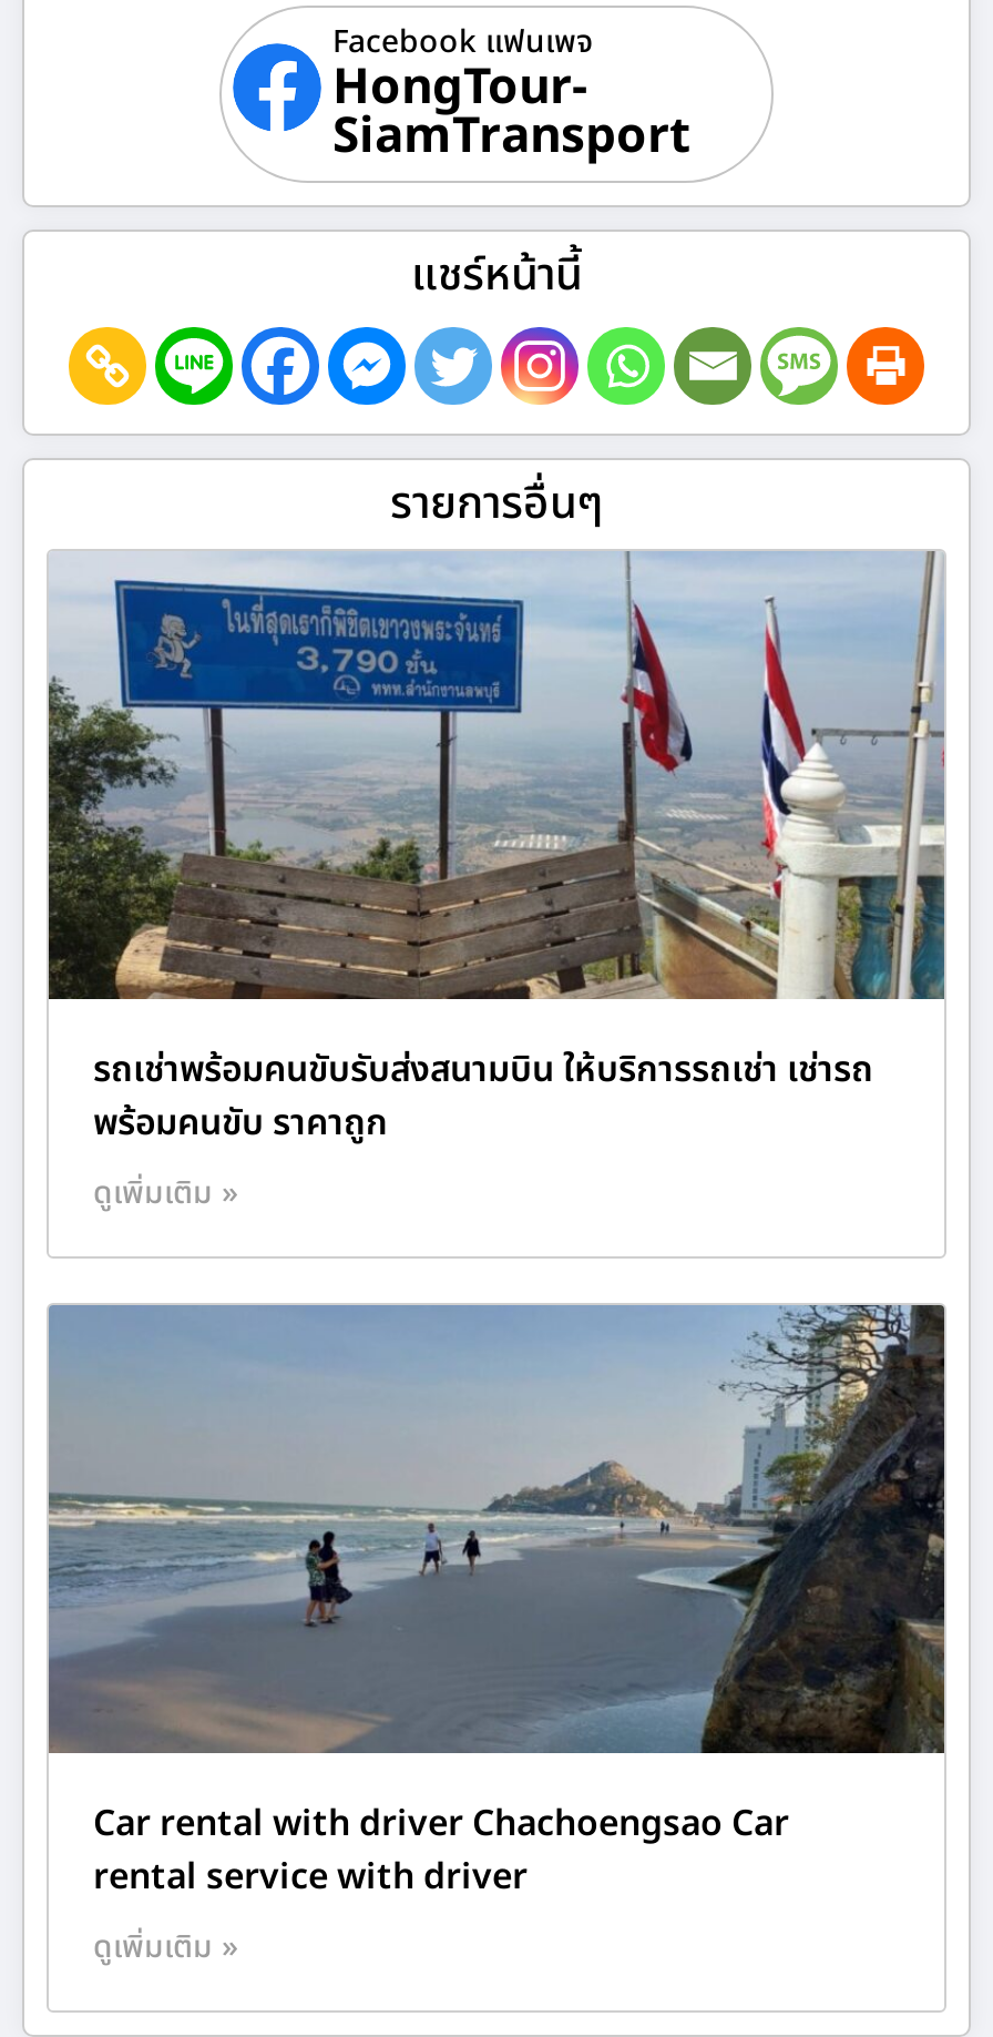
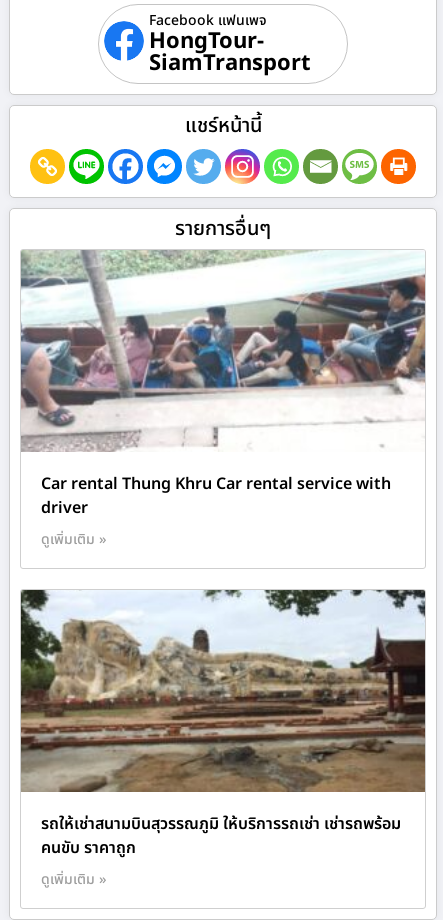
[47,549,946,1150] [image] | รถเช่าพร้อมคนขับรับส่งสนามบิน ให้บริการรถเช่า เช่ารถ | พร้อมคนขับ ราคาถูก -> [20,250,426,520] [image] | Car rental Thung Khru Car rental service with | driver
[47,1303,946,1904] [image] | Car rental with driver Chachoengsao Car | rental service with driver -> [20,589,426,860] [image] | รถให้เช่าสนามบินสุวรรณภูมิ ให้บริการรถเช่า เช่ารถพร้อม | คนขับ ราคาถูก

